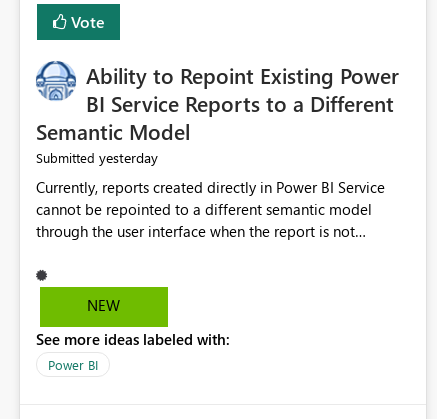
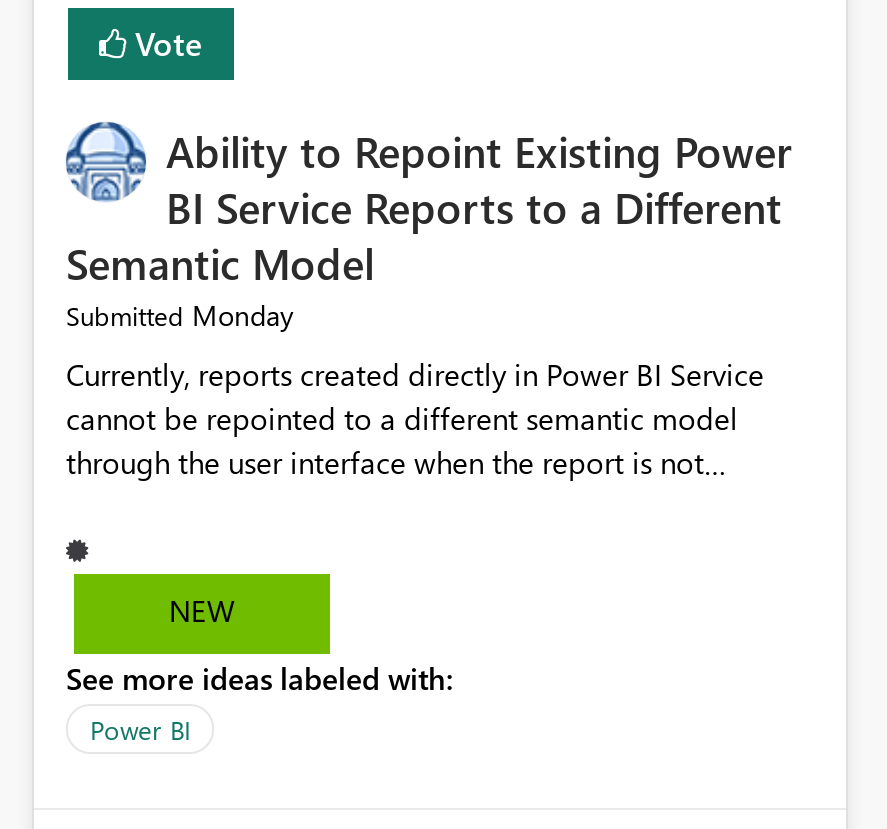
[36,148,158,167] Submitted yesterday -> [66,297,294,335] Submitted Monday

